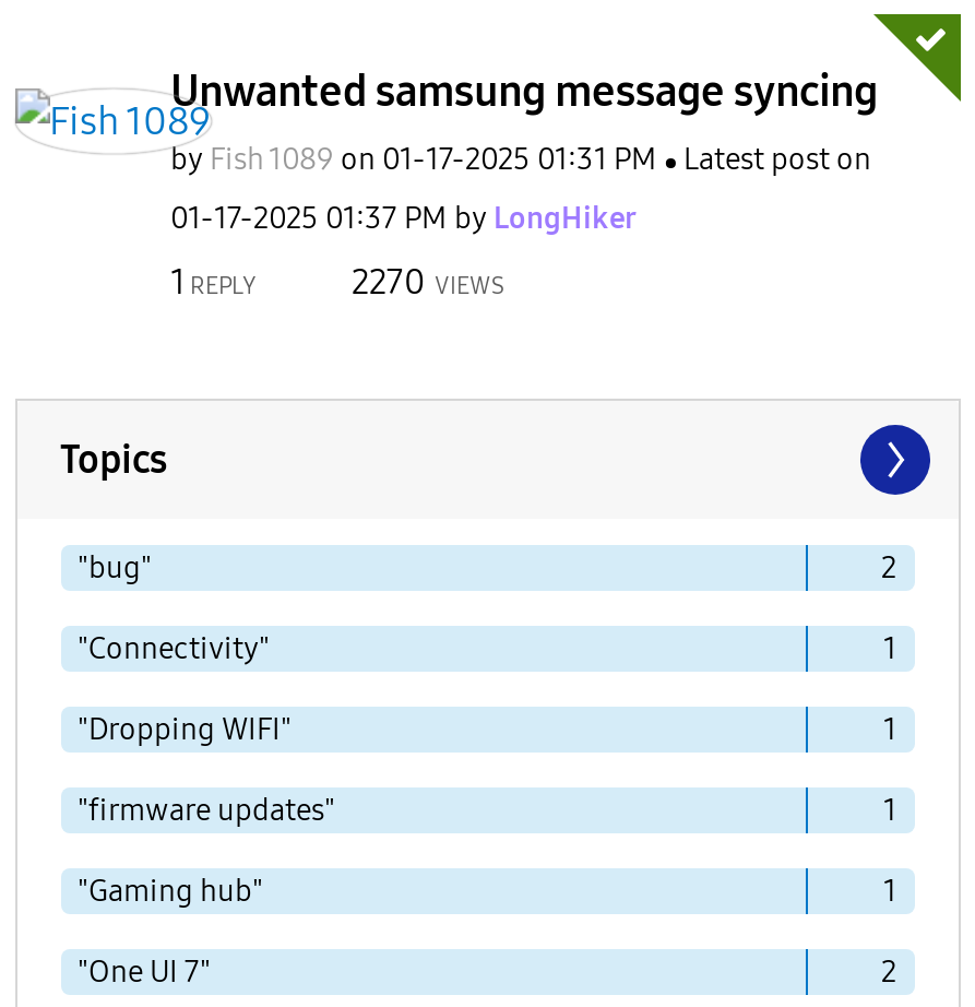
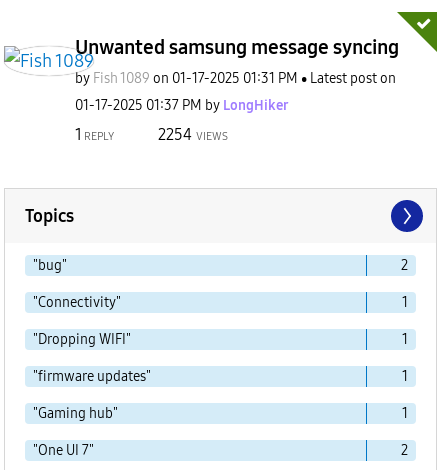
[352,260,504,301] 2270 VIEWS -> [158,124,228,143] 2254 VIEWS

